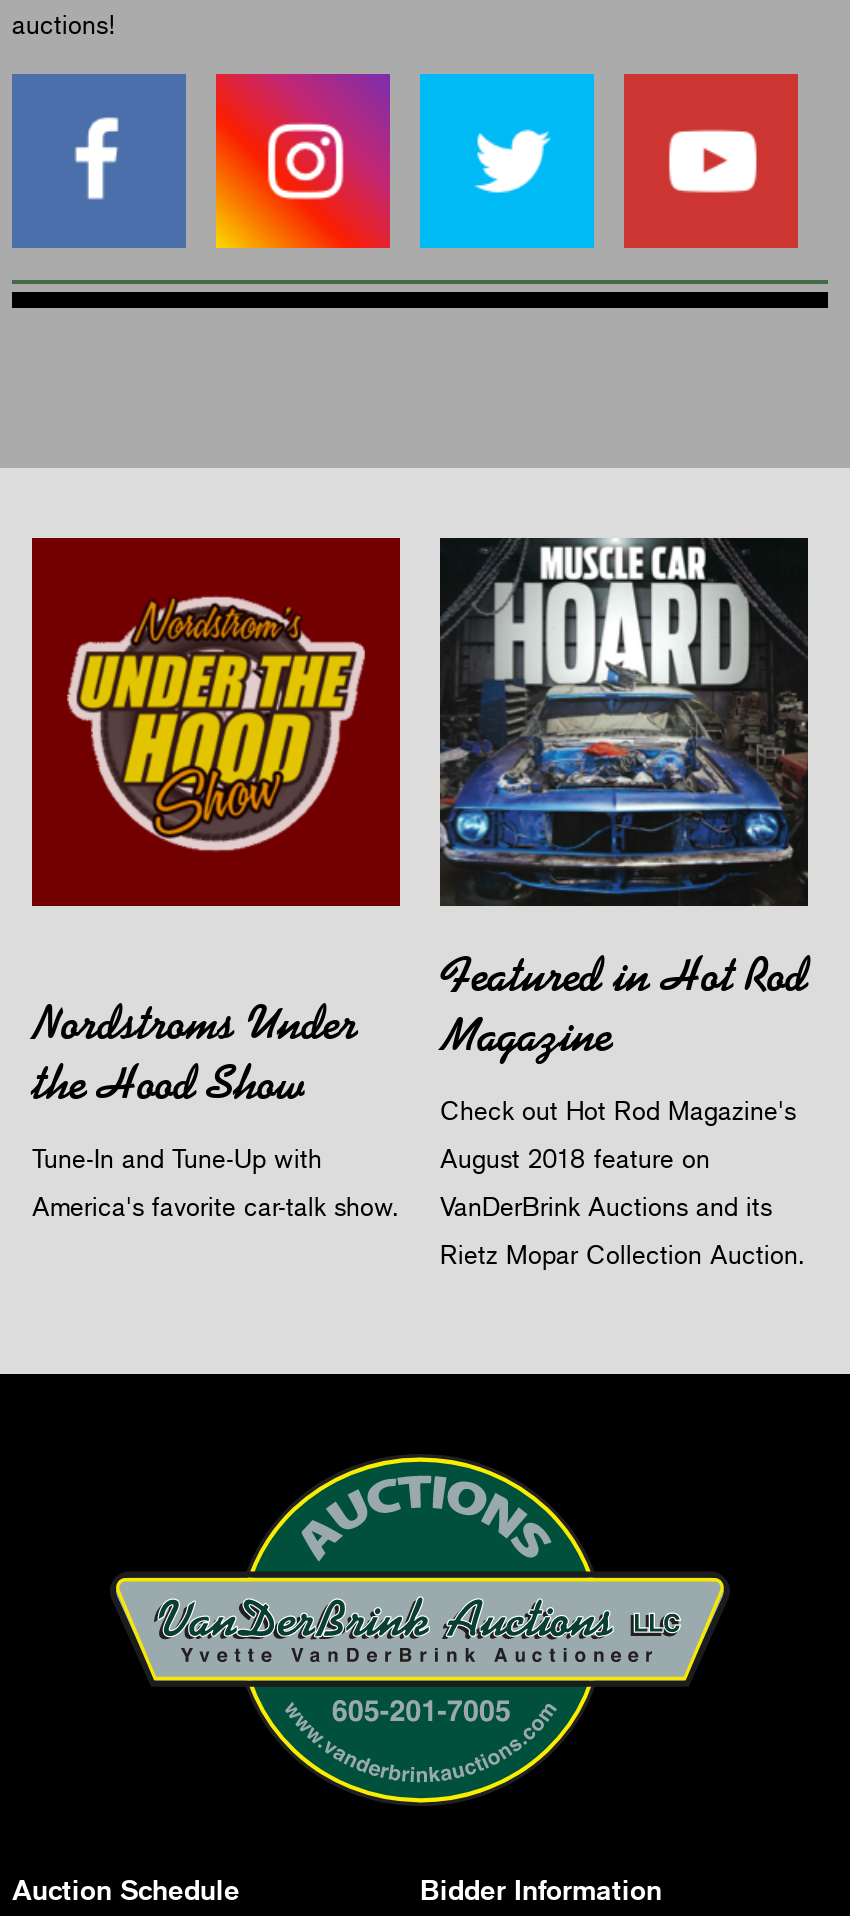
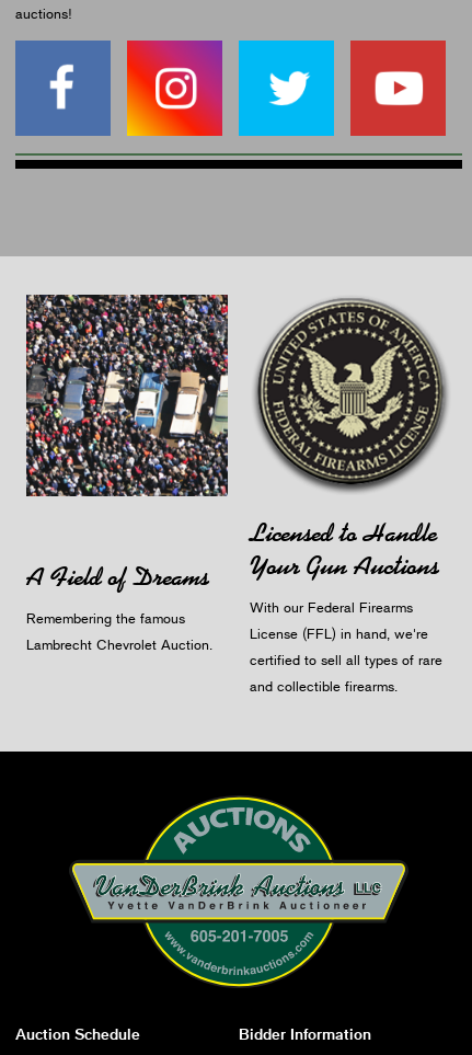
[30,536,808,1065] [image] | Featured in Hot Rod | Magazine -> [25,294,439,582] [image] | Licensed to Handle | Your Gun Auctions
[438,536,810,908] [image] -> [250,295,451,494] [image]
[32,995,358,1113] Nordstroms Under | the Hood Show -> [26,560,209,592] A Field of Dreams
[440,1095,796,1127] Check out Hot Rod Magazine's -> [250,598,413,615] With our Federal Firearms
[32,1143,322,1175] Tune-In and Tune-Up with -> [26,609,185,626] Remembering the famous
[440,1143,710,1175] August 2018 feature on -> [250,624,428,642] License (FFL) in hand, we're
[32,1191,398,1223] America's favorite car-talk show. -> [26,635,212,653] Lambrecht Chevrolet Auction.
[440,1191,772,1223] VanDerBrink Auctions and its -> [250,651,442,668] certified to sell all types of rare
[440,1239,804,1271] Rietz Mopar Collection Auction. -> [250,677,398,694] and collectible firearms.

